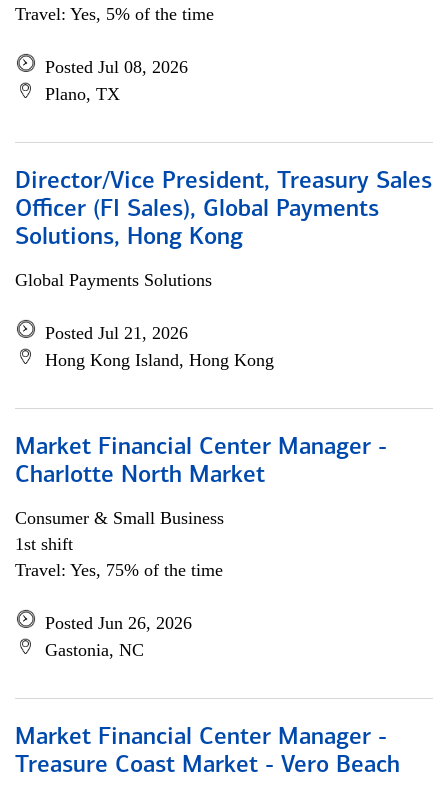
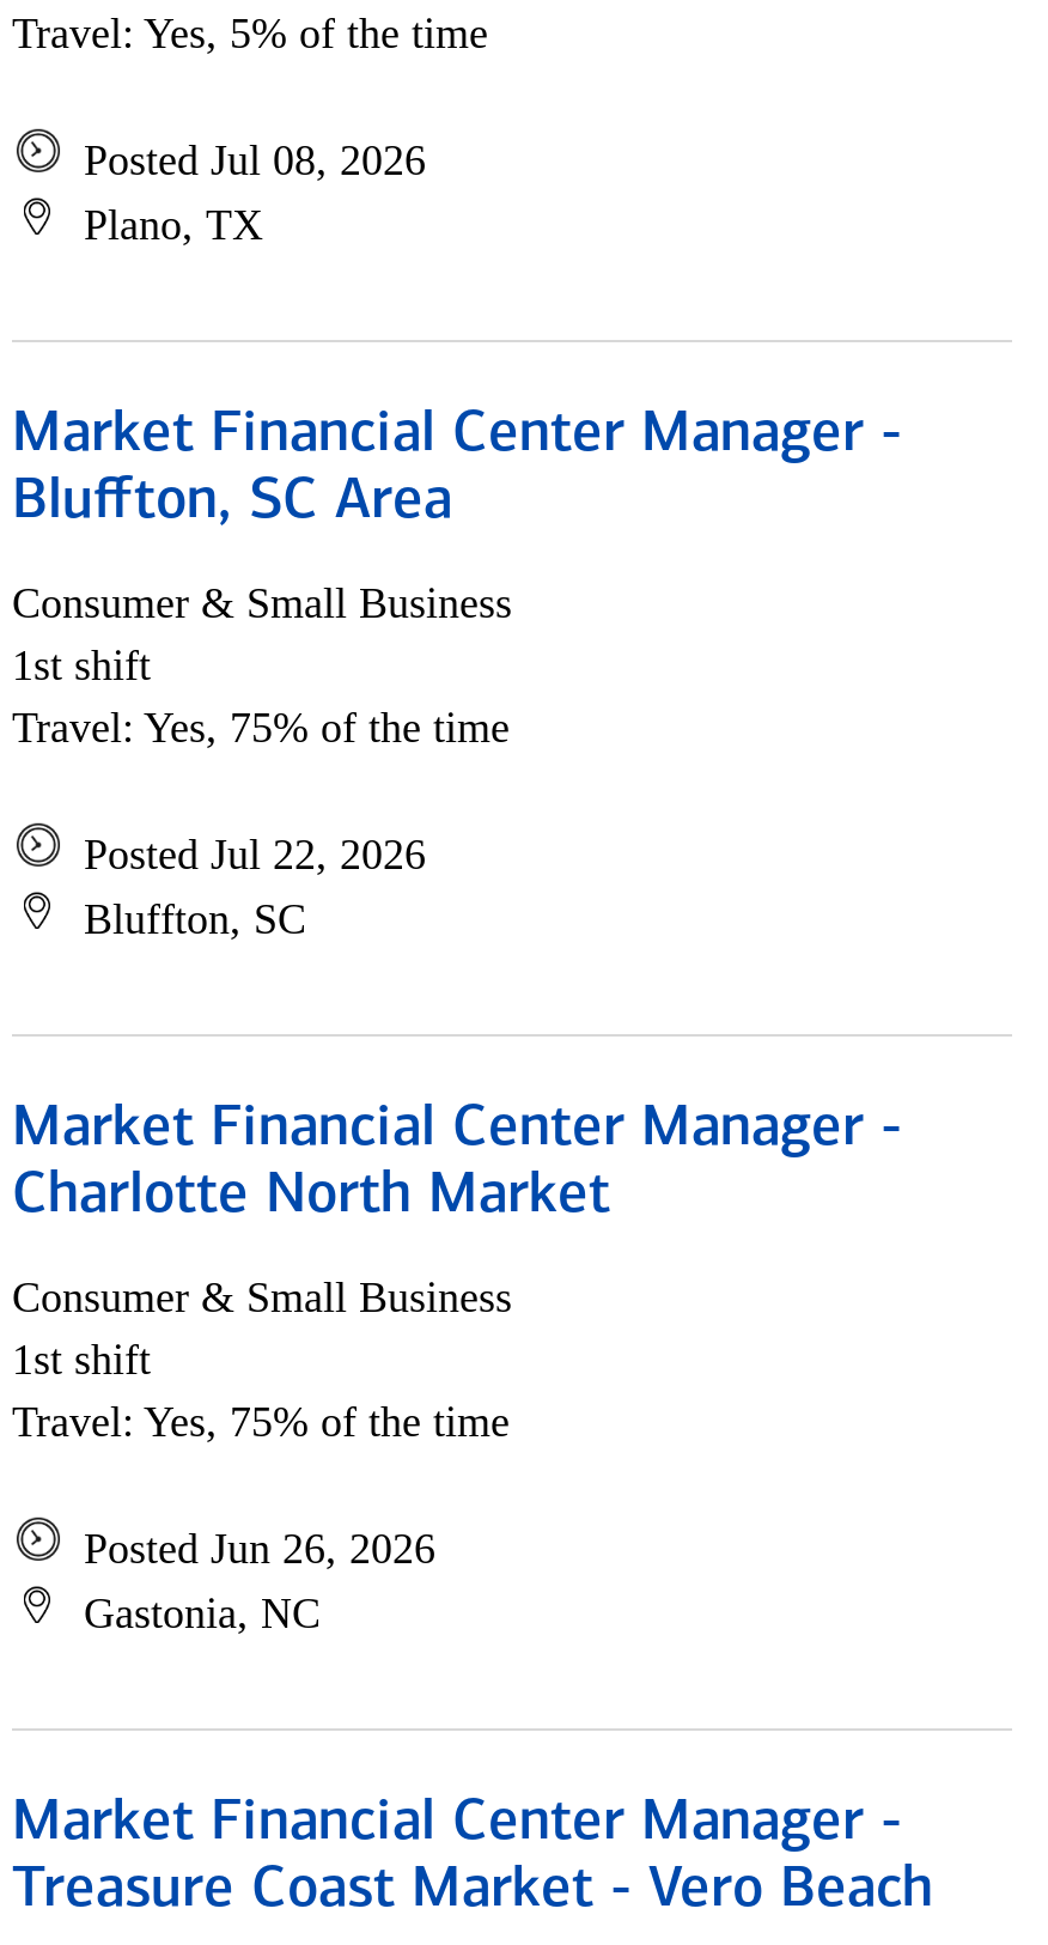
[15,170,432,250] Director/Vice President, Treasury Sales | Officer (FI Sales), Global Payments | Solutions, Hong Kong -> [12,407,902,531] Market Financial Center Manager - | Bluffton, SC Area
[15,270,212,290] Global Payments Solutions -> [12,579,512,752] Consumer & Small Business | 1st shift | Travel: Yes, 75% of the time
[45,323,274,370] Posted Jul 21, 2026 | Hong Kong Island, Hong Kong -> [84,831,426,943] Posted Jul 22, 2026 | Bluffton, SC

